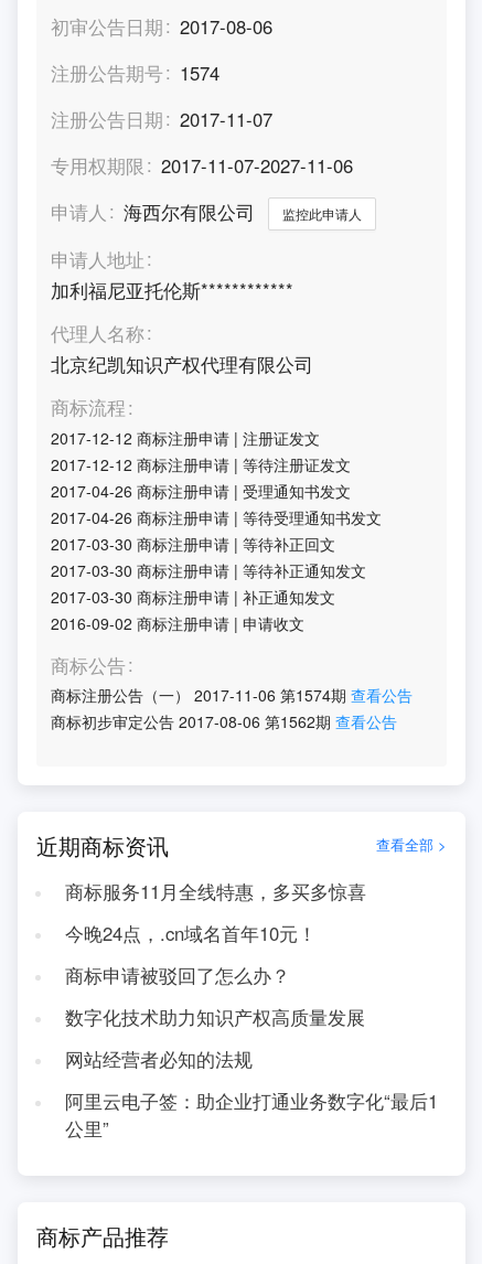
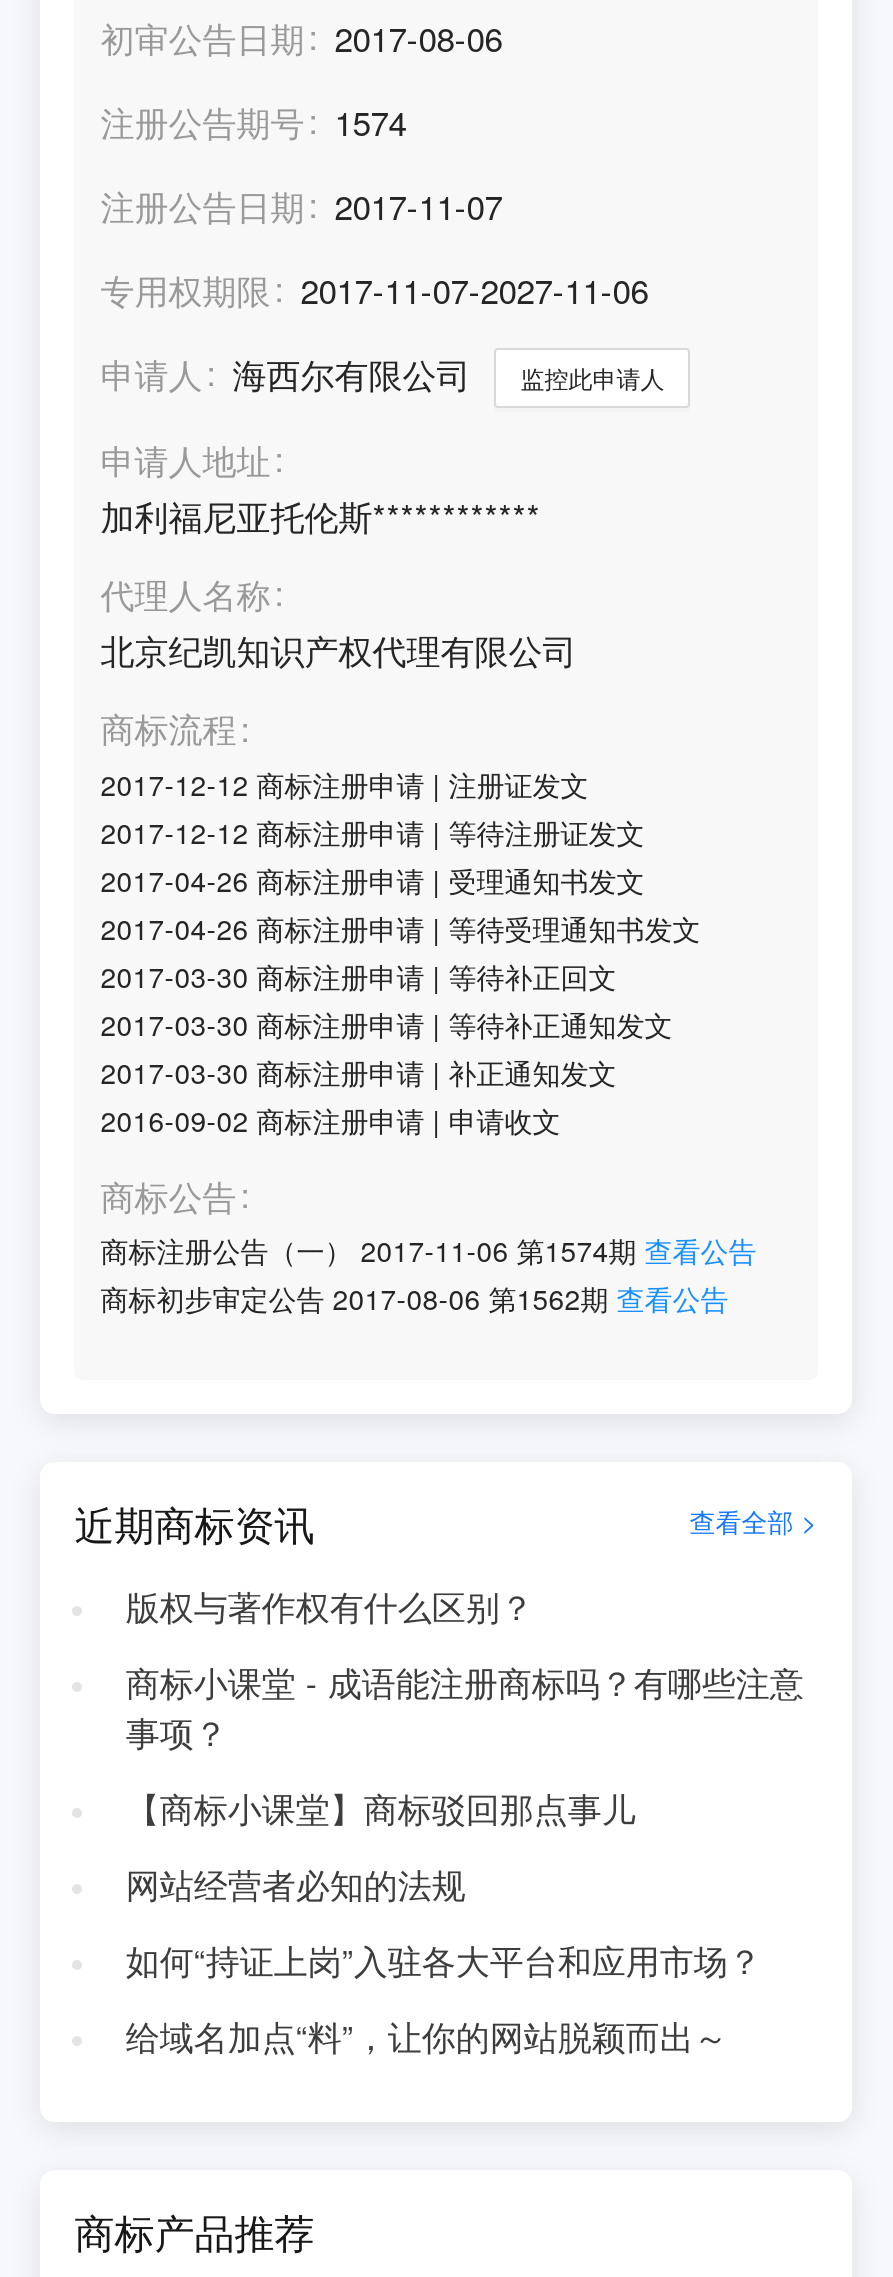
[65,878,366,1030] 商标服务11月全线特惠，多买多惊喜 | 今晚24点，.cn域名首年10元！ | 商标申请被驳回了怎么办？ | 数字化技术助力知识产权高质量发展 -> [126,1582,804,1832] 版权与著作权有什么区别？ | 商标小课堂 - 成语能注册商标吗？有哪些注意 | 事项？ | 【商标小课堂】商标驳回那点事儿
[65,1087,438,1141] 阿里云电子签：助企业打通业务数字化“最后1 | 公里” -> [126,1936,762,2060] 如何“持证上岗”入驻各大平台和应用市场？ | 给域名加点“料”，让你的网站脱颖而出～

